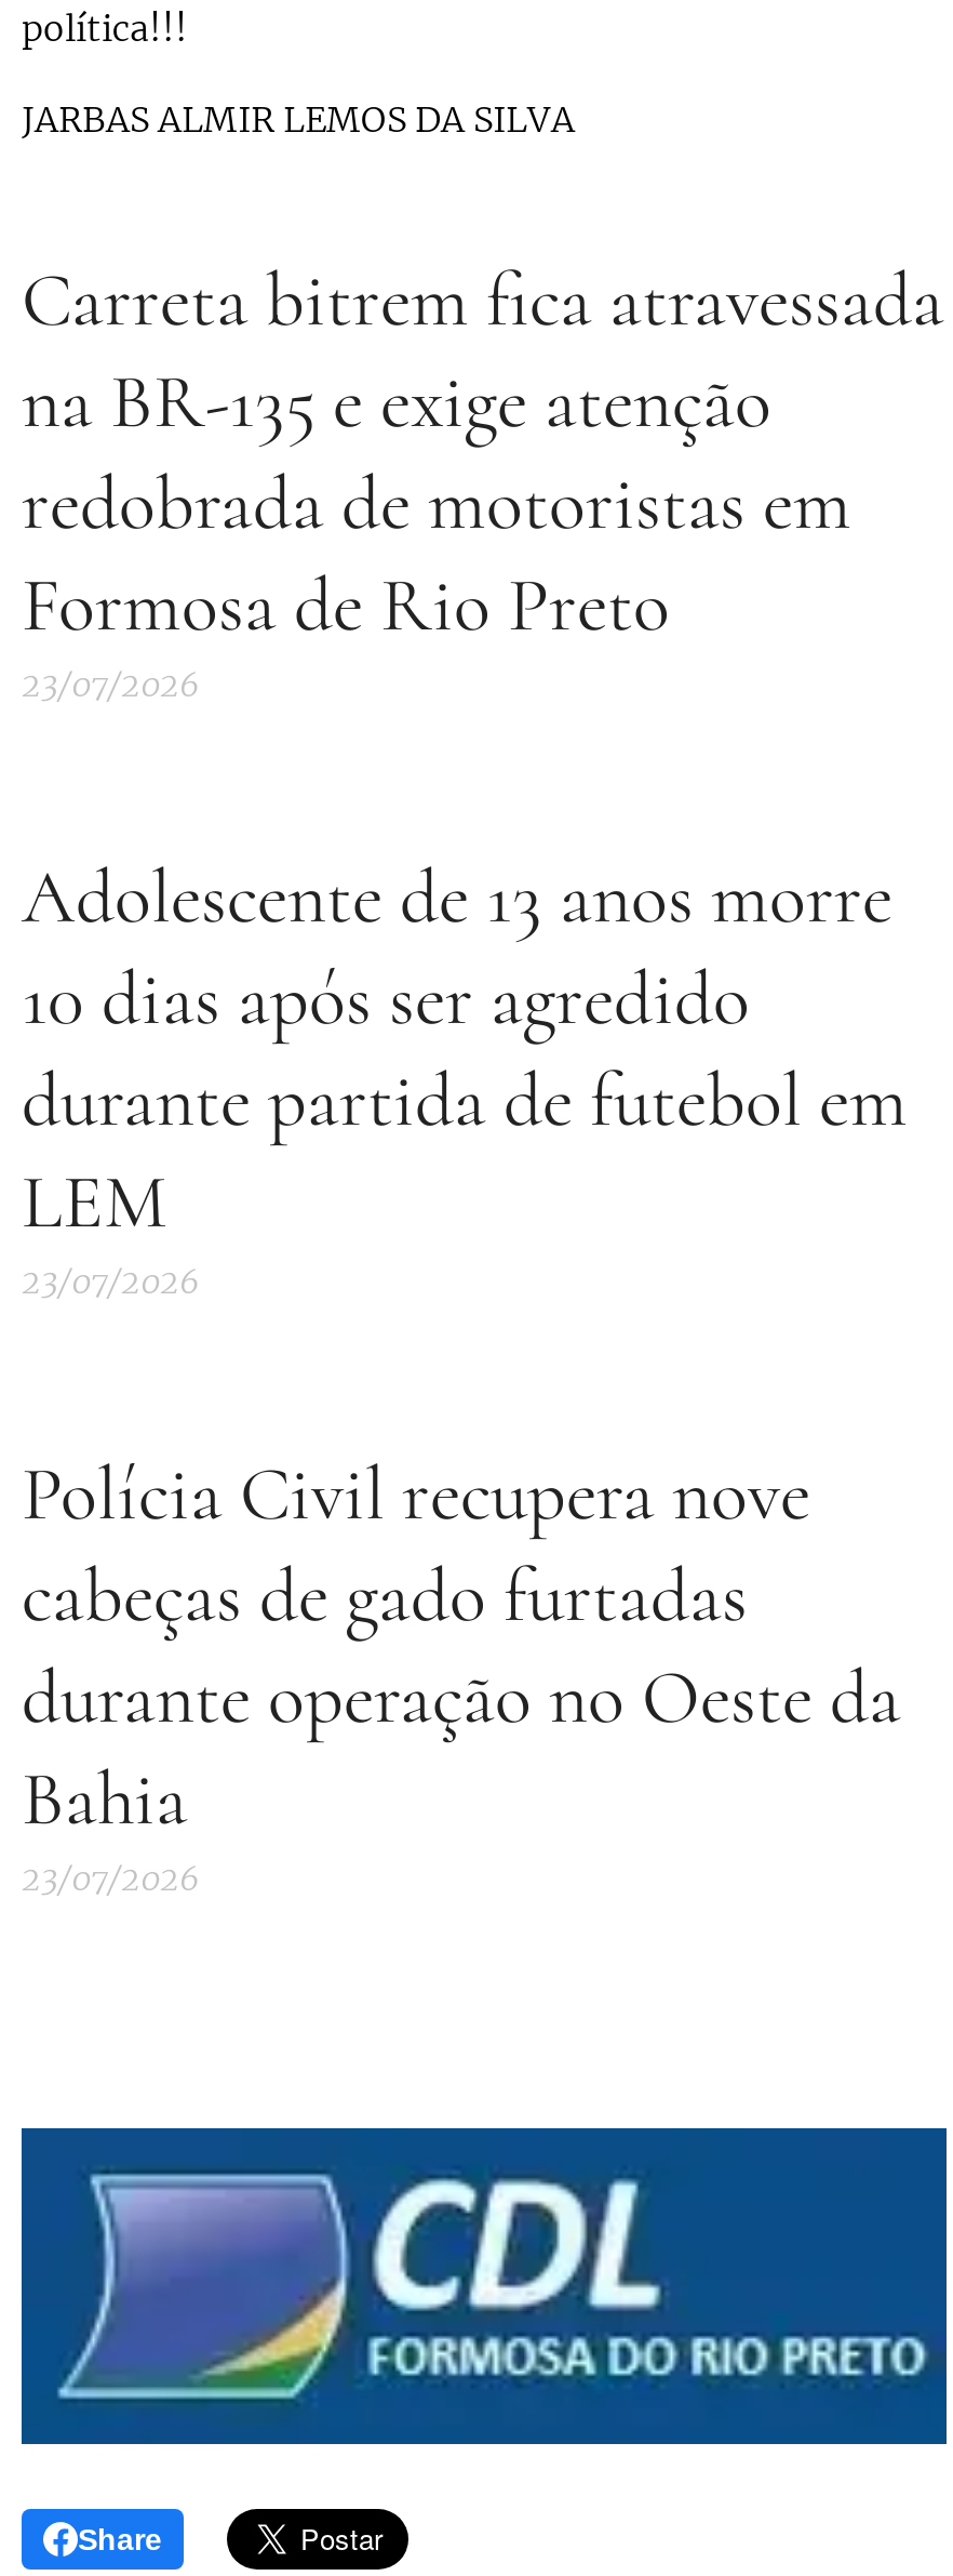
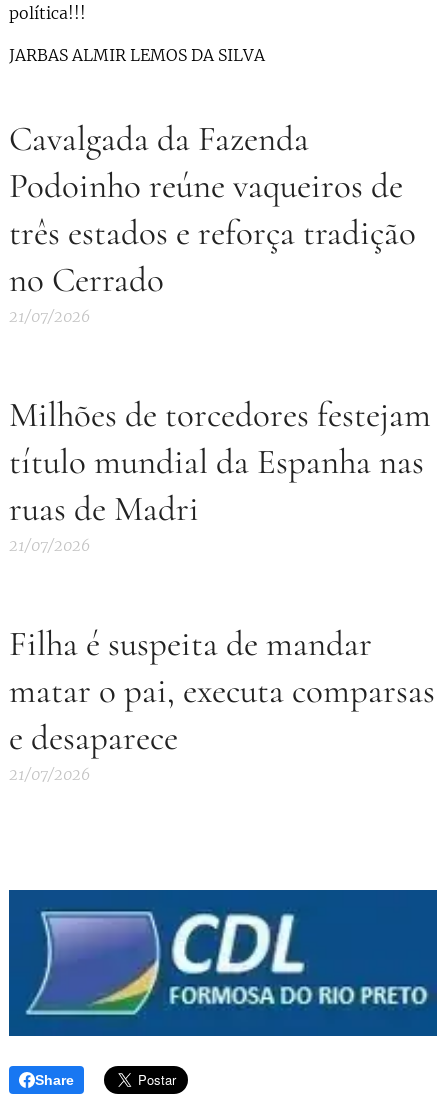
[22,256,944,706] Carreta bitrem fica atravessada | na BR-135 e exige atenção | redobrada de motoristas em | Formosa de Rio Preto | 23/07/2026 -> [9,118,416,326] Cavalgada da Fazenda | Podoinho reúne vaqueiros de | três estados e reforça tradição | no Cerrado | 21/07/2026
[22,853,908,1303] Adolescente de 13 anos morre | 10 dias após ser agredido | durante partida de futebol em | LEM | 23/07/2026 -> [9,394,431,555] Milhões de torcedores festejam | título mundial da Espanha nas | ruas de Madri | 21/07/2026
[22,1450,901,1900] Polícia Civil recupera nove | cabeças de gado furtadas | durante operação no Oeste da | Bahia | 23/07/2026 -> [9,623,435,784] Filha é suspeita de mandar | matar o pai, executa comparsas | e desaparece | 21/07/2026

